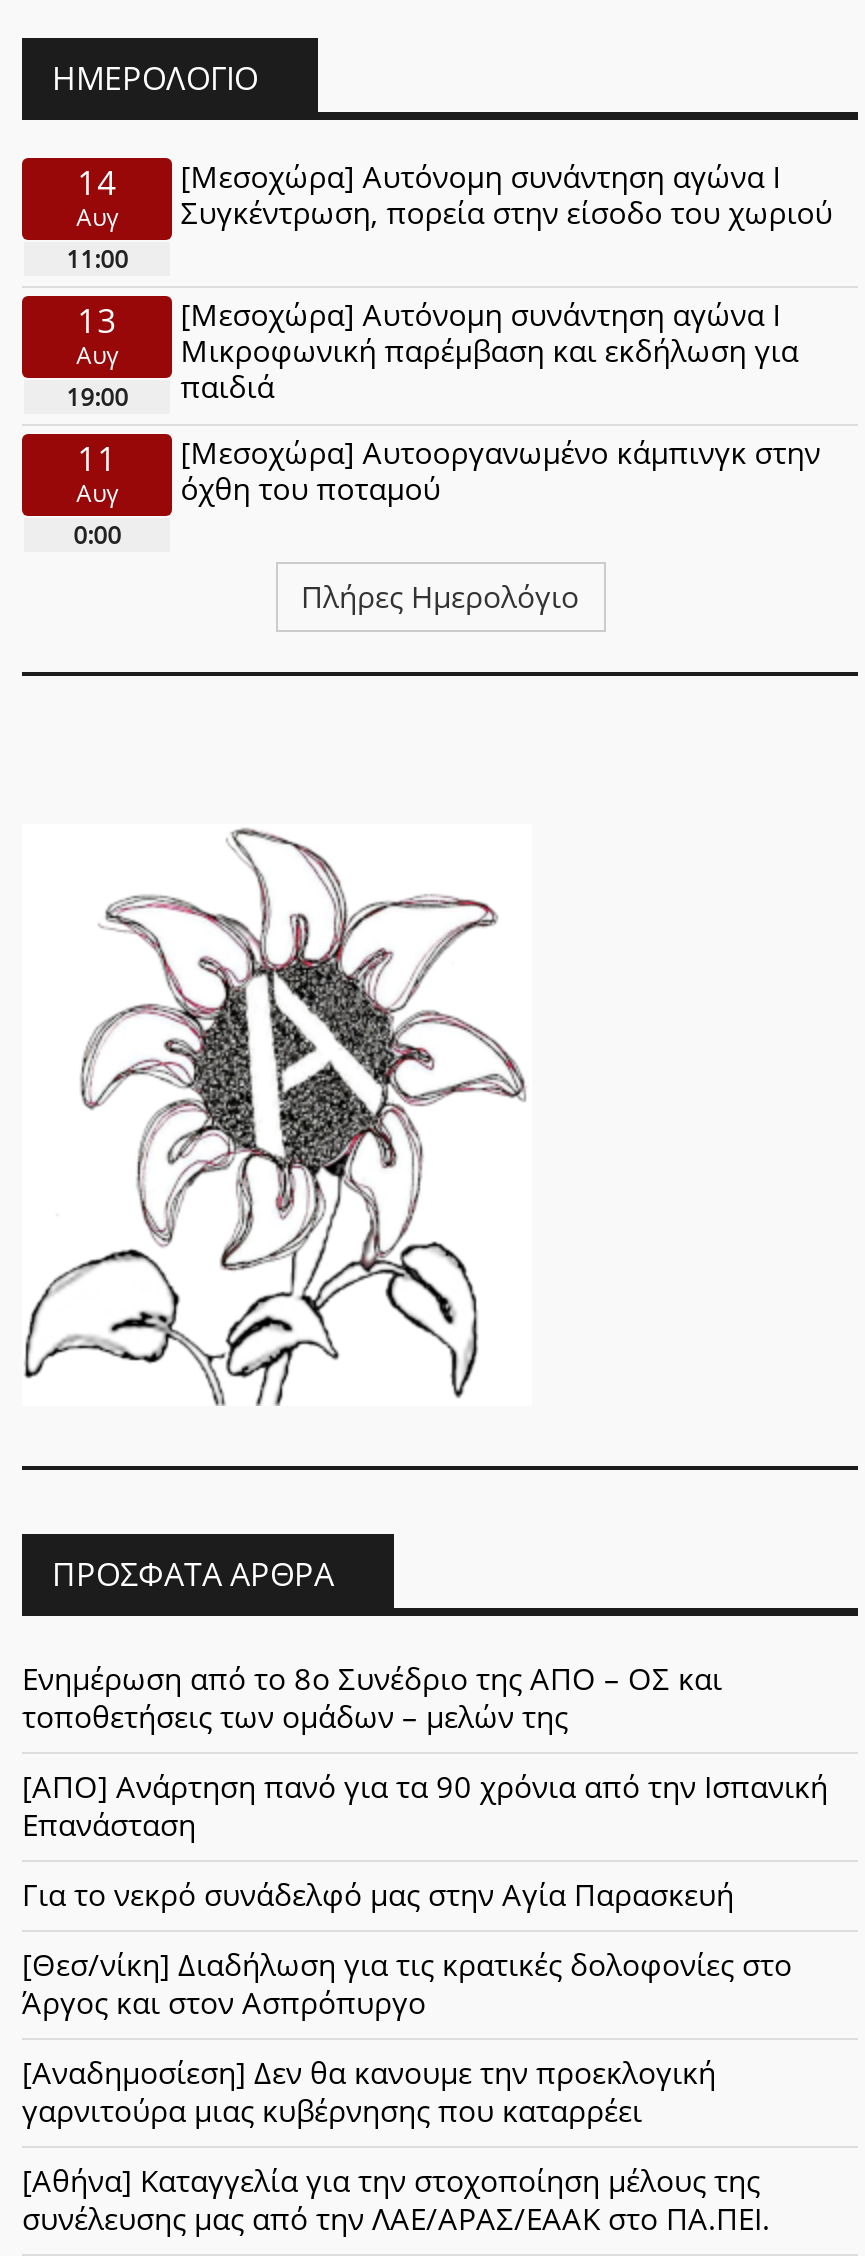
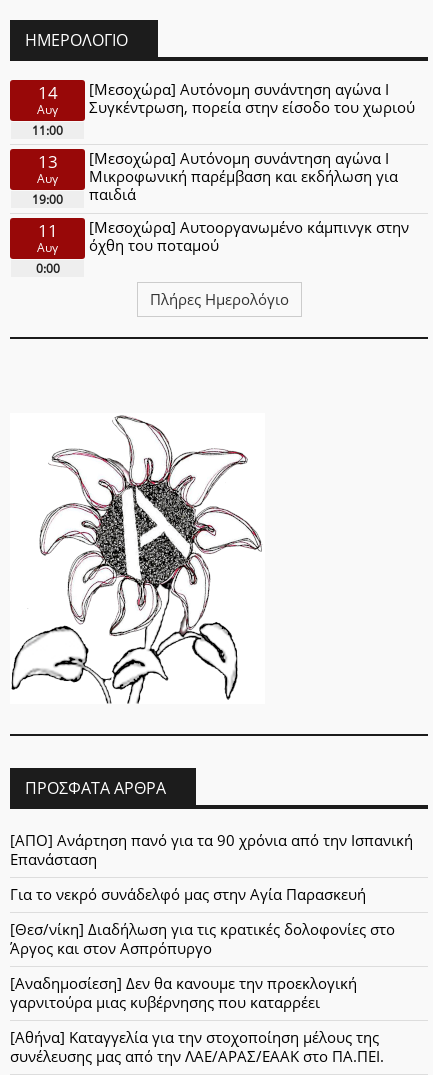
[22,1658,722,1736] Ενημέρωση από το 8ο Συνέδριο της ΑΠΟ – ΟΣ και | τοποθετήσεις των ομάδων – μελών της -> none

